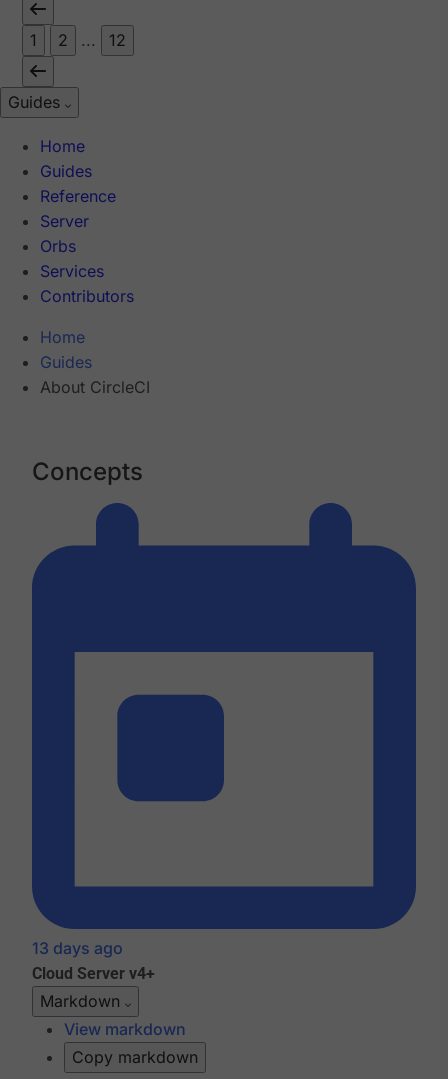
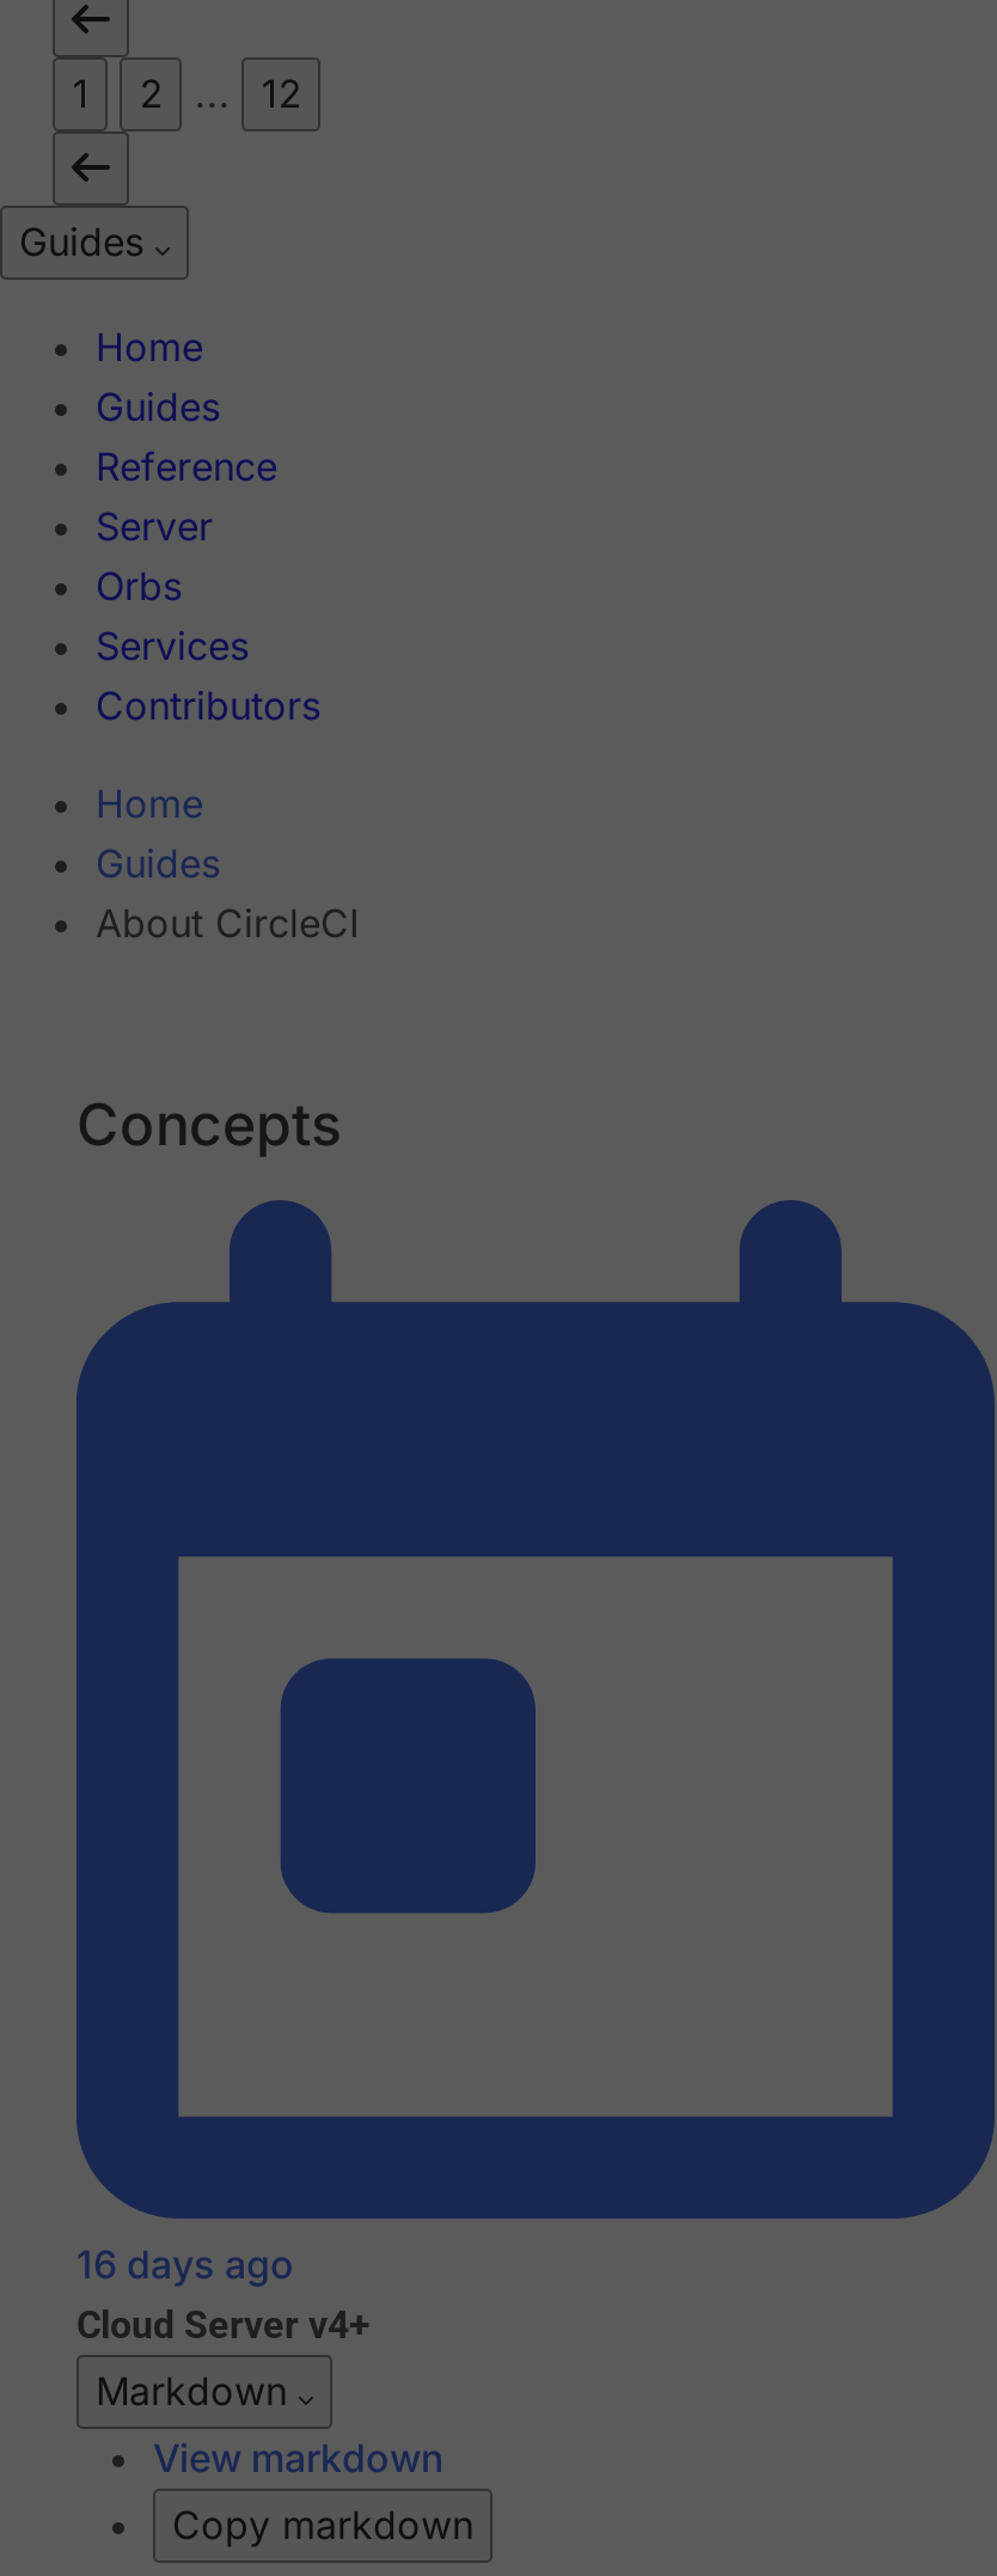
[32,938,123,958] 13 days ago -> [77,2241,294,2289] 16 days ago

